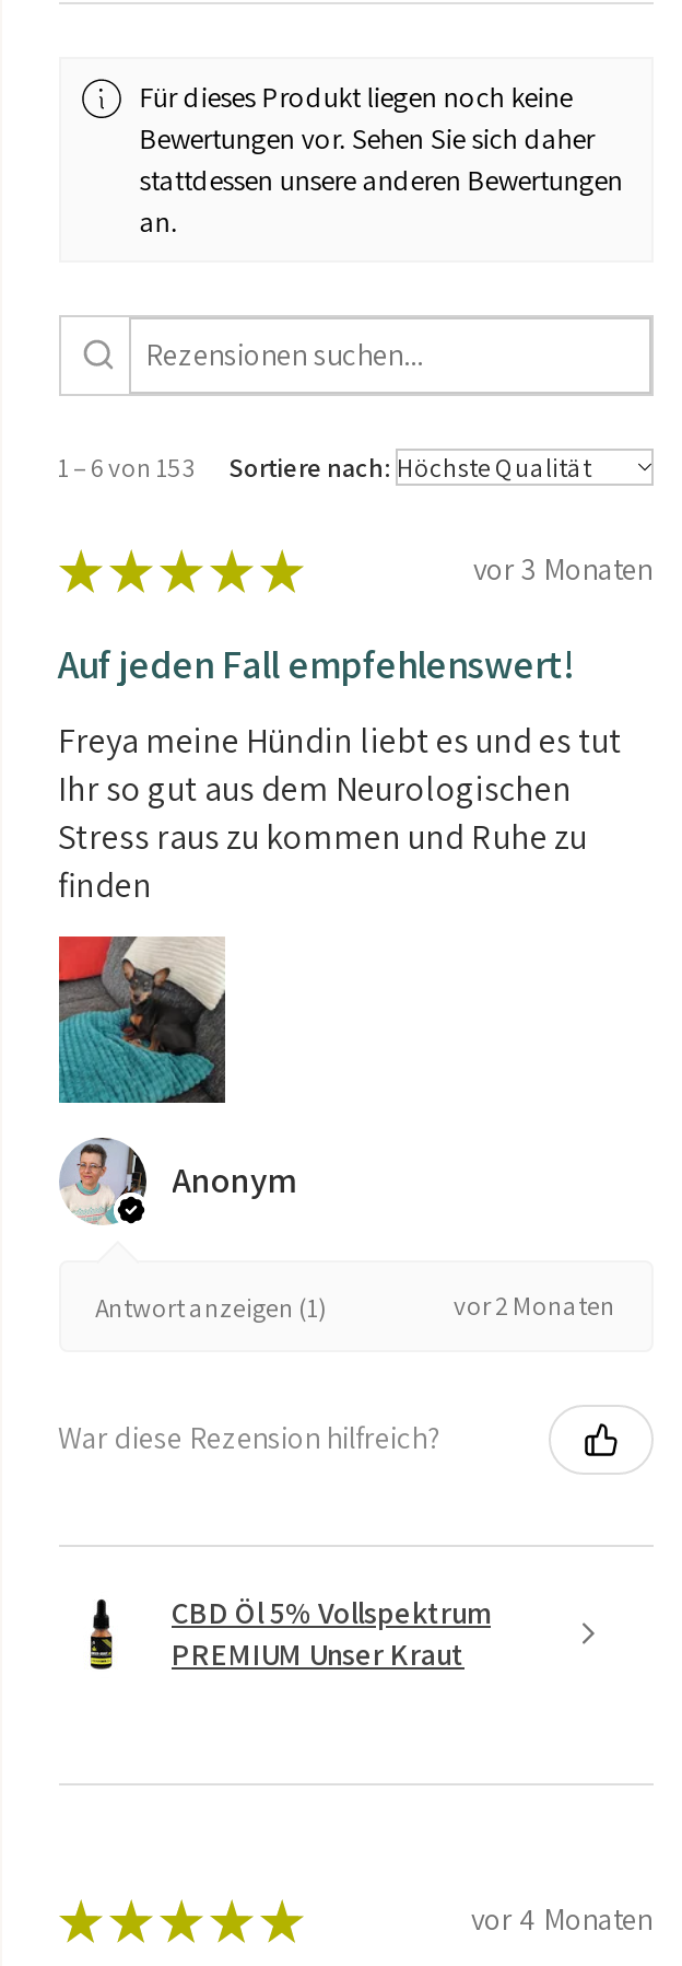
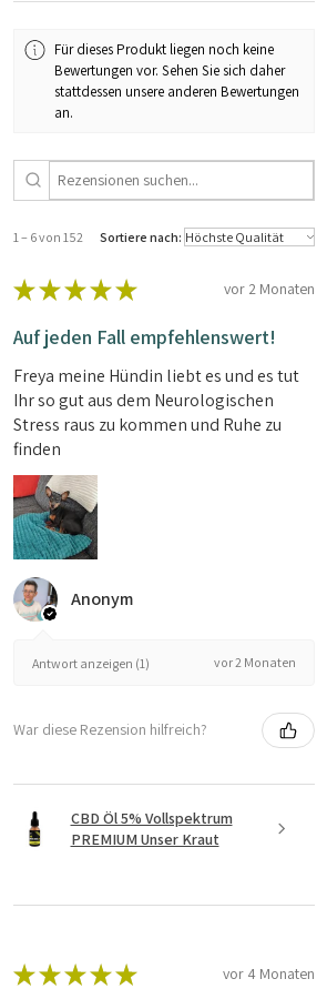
[58,451,390,483] 1 – 6 von 153 Sortiere nach: -> [13,229,181,245] 1 – 6 von 152 Sortiere nach:
[473,550,652,589] vor 3 Monaten -> [223,279,314,299] vor 2 Monaten

